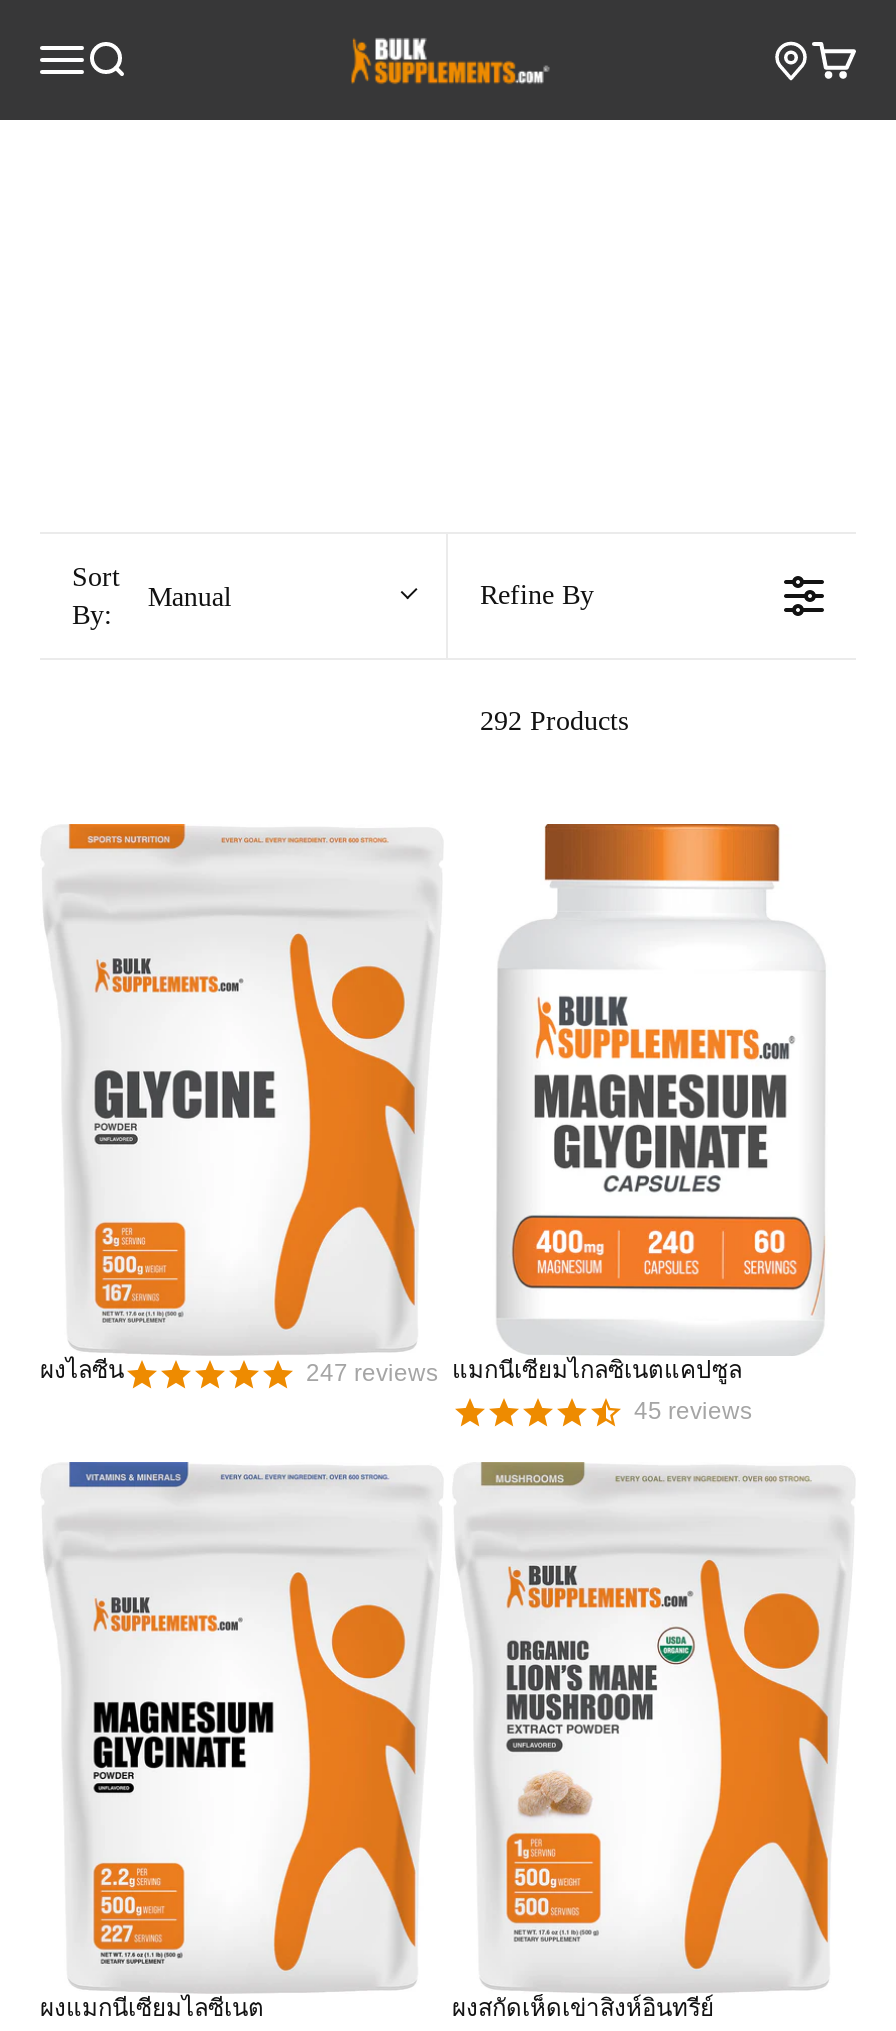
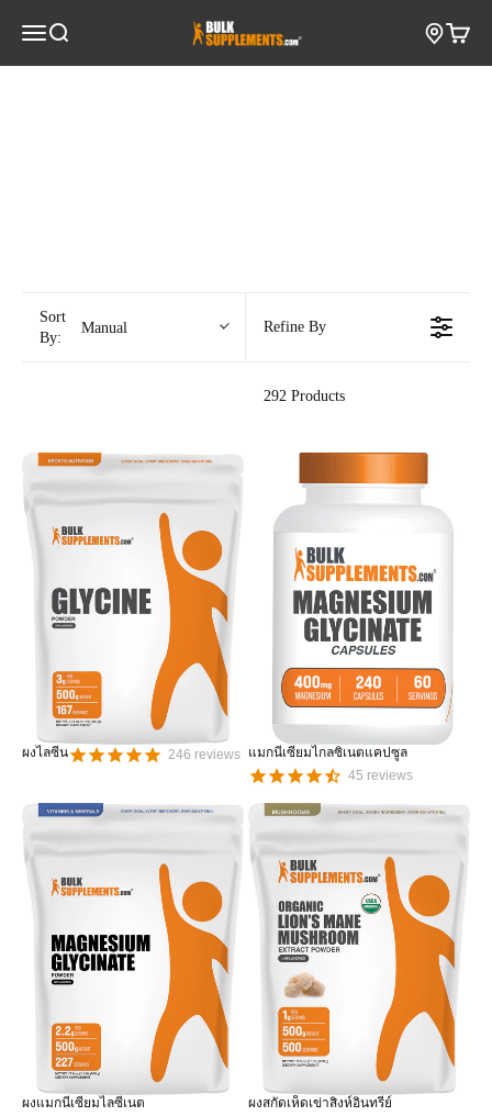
[306,1356,742,1388] 247 reviews แมกนีเซียมไกลซิเนตแคปซูล -> [168,745,407,762] 246 reviews แมกนีเซียมไกลซิเนตแคปซูล

